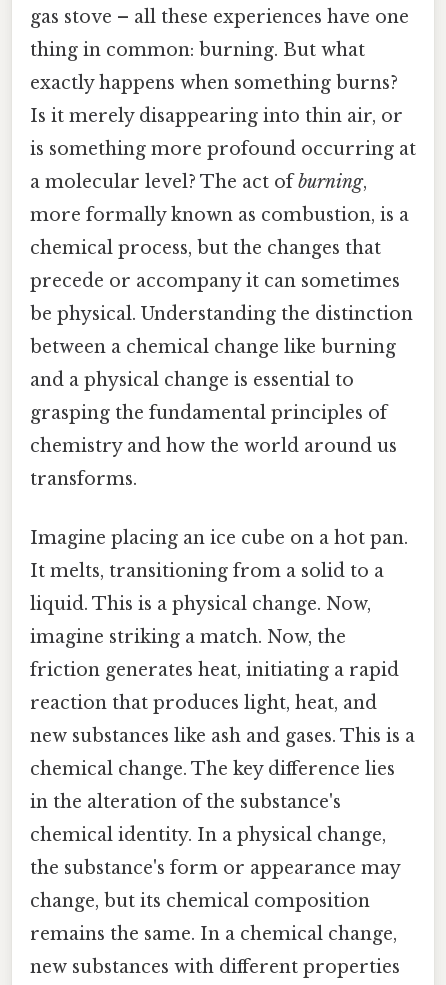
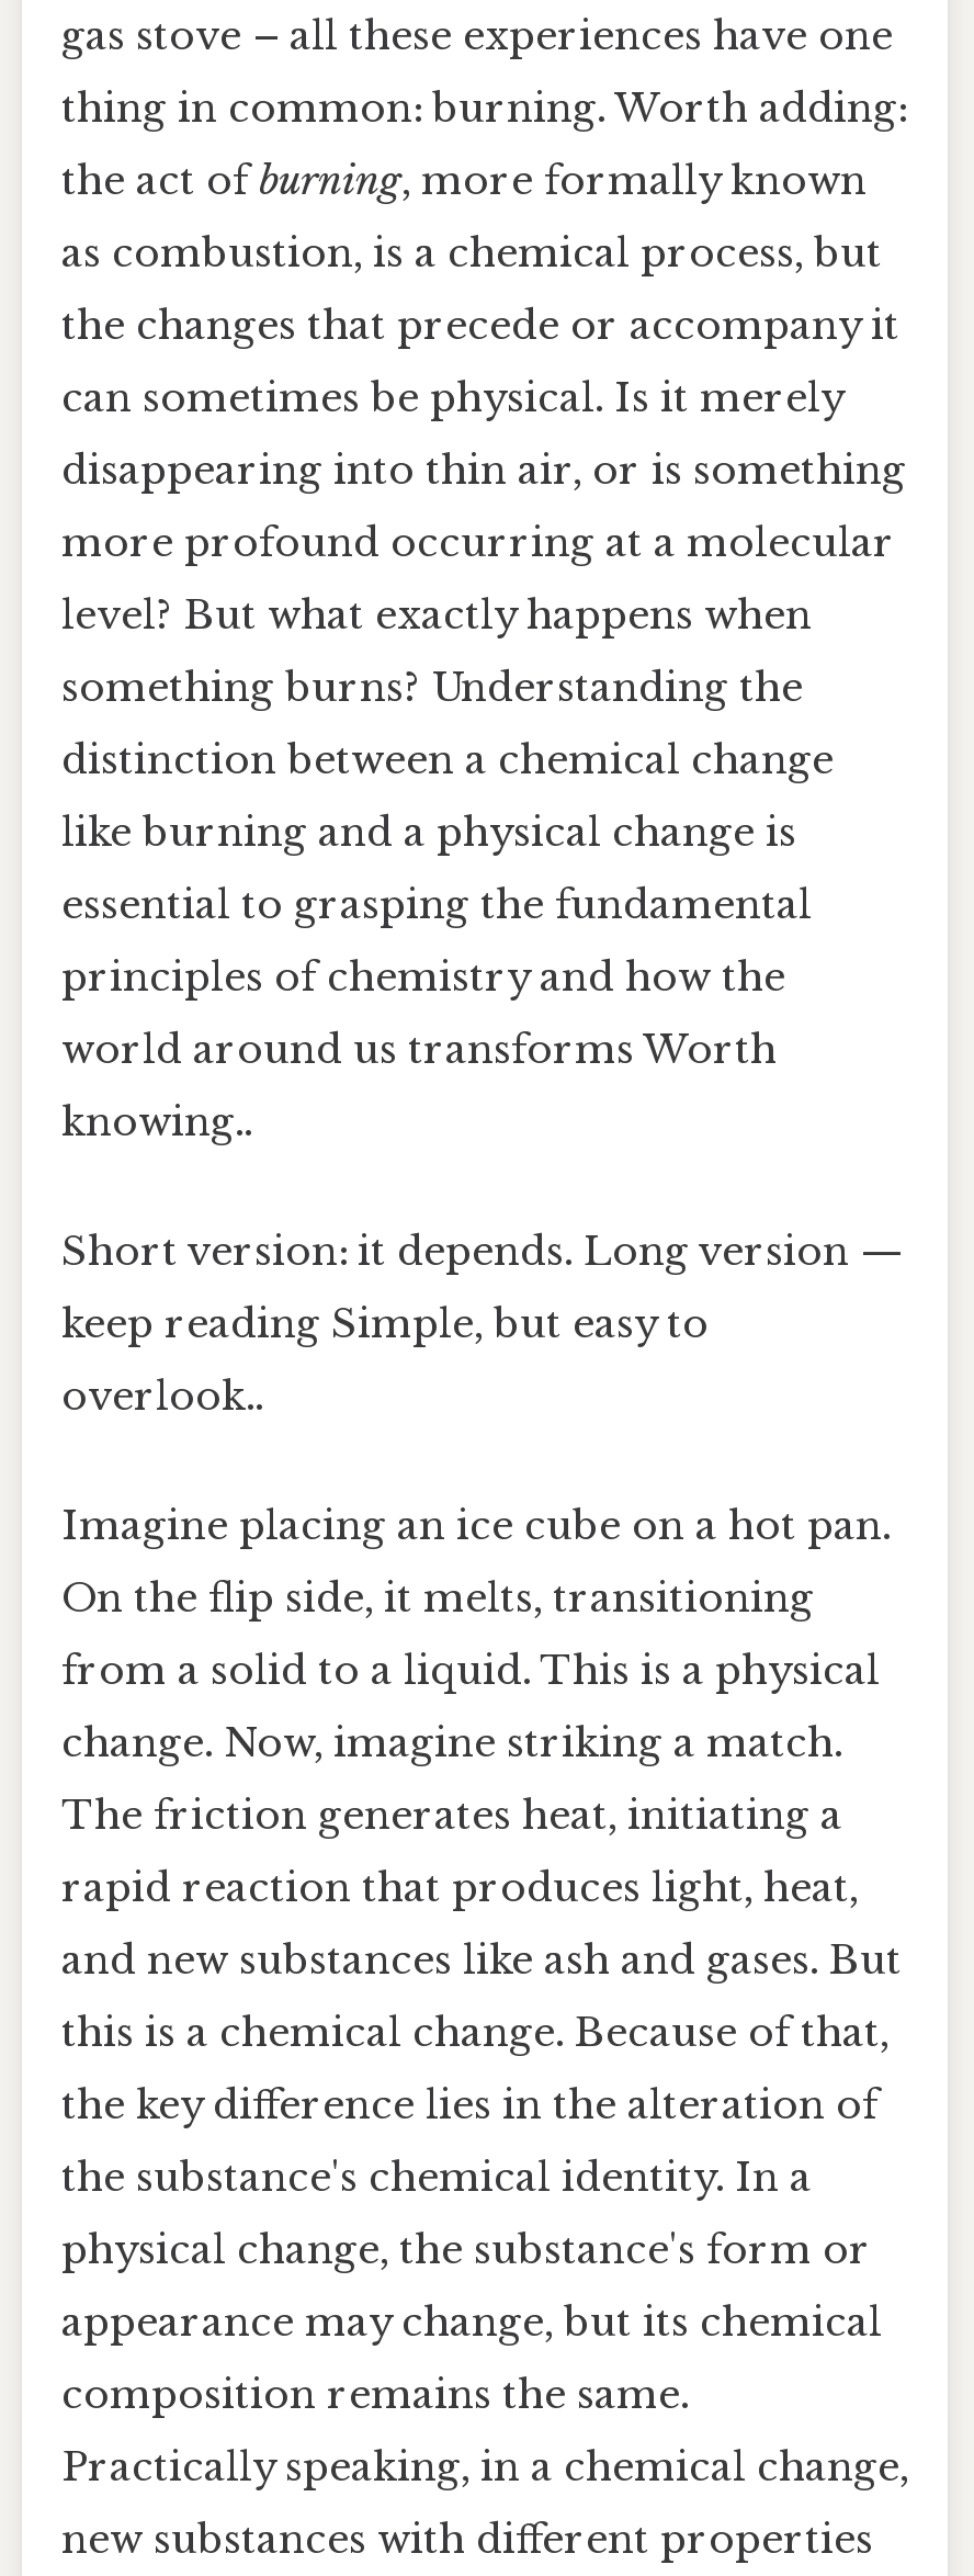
[30,39,416,490] thing in common: burning. But what | exactly happens when something burns? | Is it merely disappearing into thin air, or | is something more profound occurring at | a molecular level? The act of burning, | more formally known as combustion, is a | chemical process, but the changes that | precede or accompany it can sometimes | be physical. Understanding the distinction | between a chemical change like burning | and a physical change is essential to | grasping the fundamental principles of | chemistry and how the world around us | transforms. -> [61,84,906,1421] thing in common: burning. Worth adding: | the act ofburning, more formally known | as combustion, is a chemical process, but | the changes that precede or accompany it | can sometimes be physical. Is it merely | disappearing into thin air, or is something | more profound occurring at a molecular | level? But what exactly happens when | something burns? Understanding the | distinction between a chemical change | like burning and a physical change is | essential to grasping the fundamental | principles of chemistry and how the | world around us transforms Worth | knowing.. | Short version: it depends. Long version — | keep reading Simple, but easy to | overlook..
[30,560,415,945] It melts, transitioning from a solid to a | liquid. This is a physical change. Now, | imagine striking a match. Now, the | friction generates heat, initiating a rapid | reaction that produces light, heat, and | new substances like ash and gases. This is a | chemical change. The key difference lies | in the alteration of the substance's | chemical identity. In a physical change, | the substance's form or appearance may | change, but its chemical composition | remains the same. In a chemical change, -> [61,1575,908,2492] On the flip side, it melts, transitioning | from a solid to a liquid. This is a physical | change. Now, imagine striking a match. | The friction generates heat, initiating a | rapid reaction that produces light, heat, | and new substances like ash and gases. But | this is a chemical change. Because of that, | the key difference lies in the alteration of | the substance's chemical identity. In a | physical change, the substance's form or | appearance may change, but its chemical | composition remains the same. | Practically speaking, in a chemical change,

